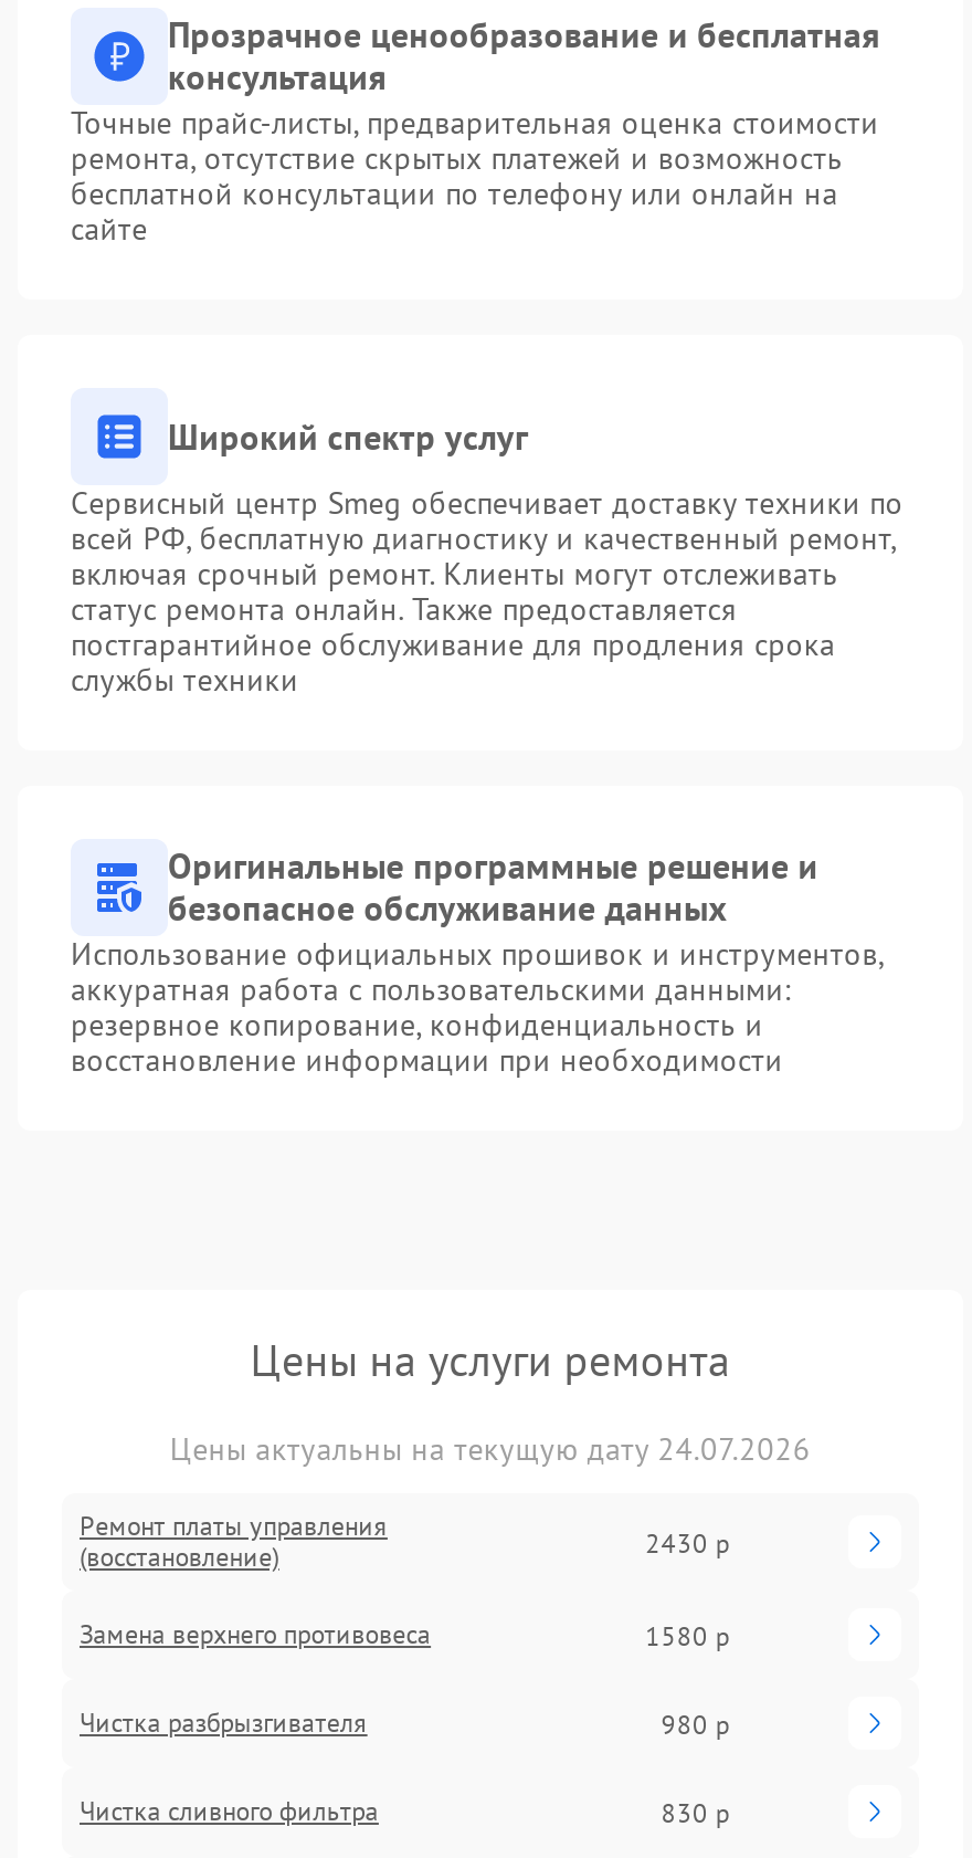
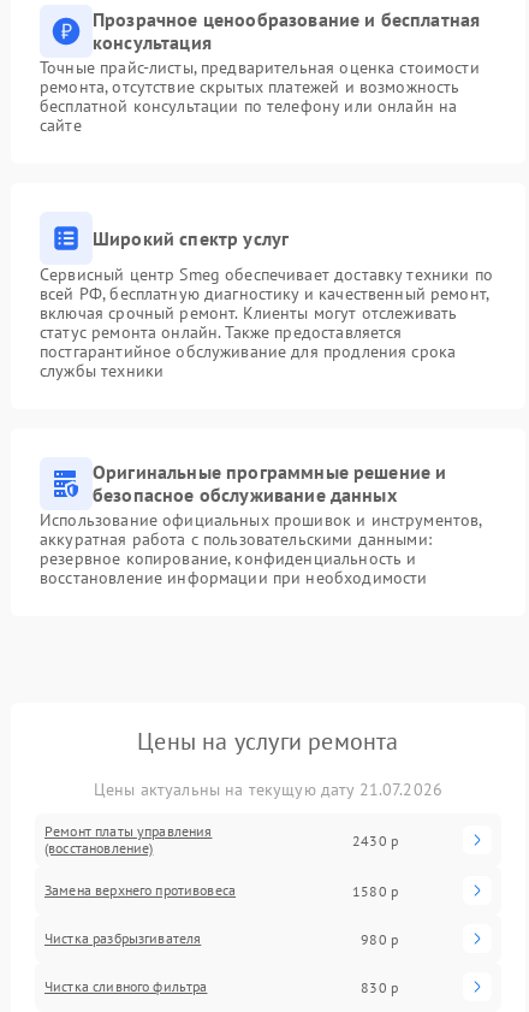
[170,1430,811,1470] Цены актуальны на текущую дату 24.07.2026 -> [94,779,443,801] Цены актуальны на текущую дату 21.07.2026

